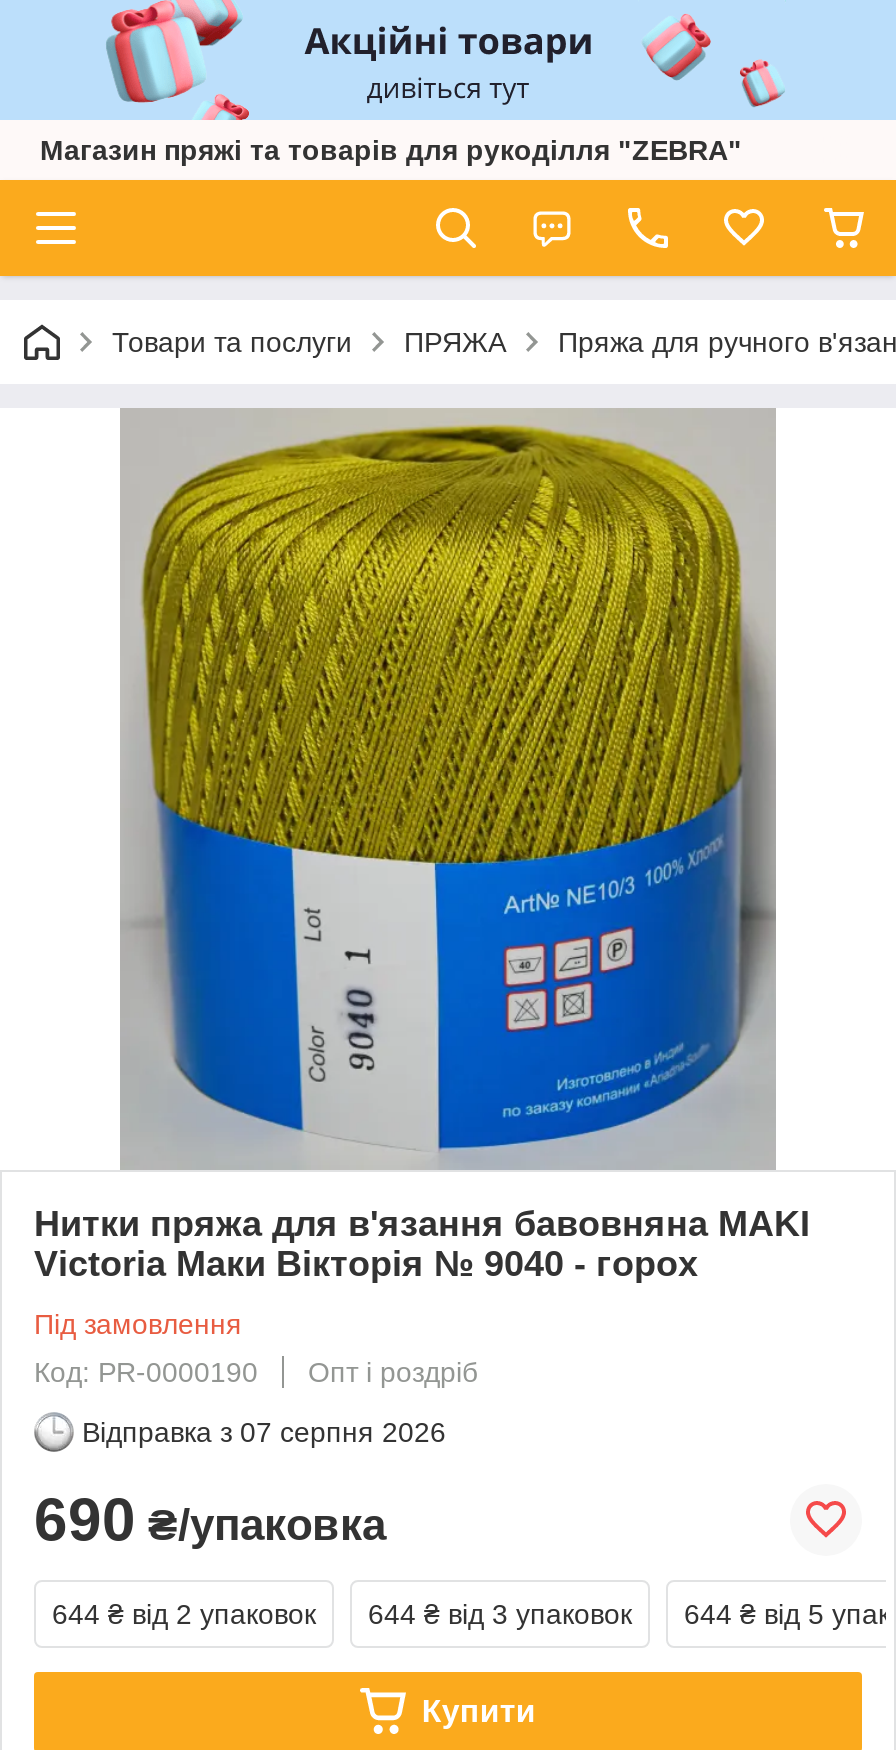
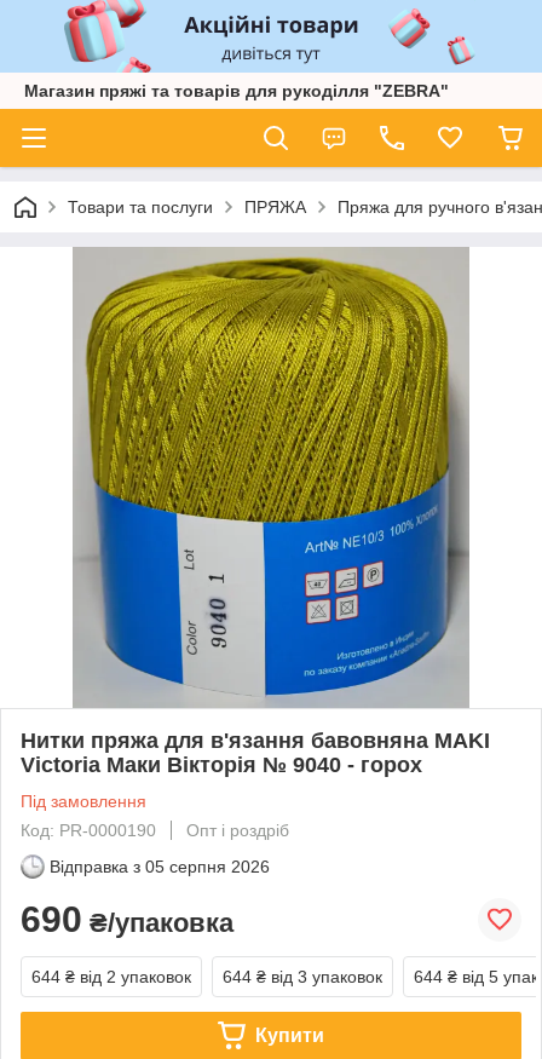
[82,1416,446,1448] Відправка з 07 серпня 2026 -> [50,857,270,876] Відправка з 05 серпня 2026

